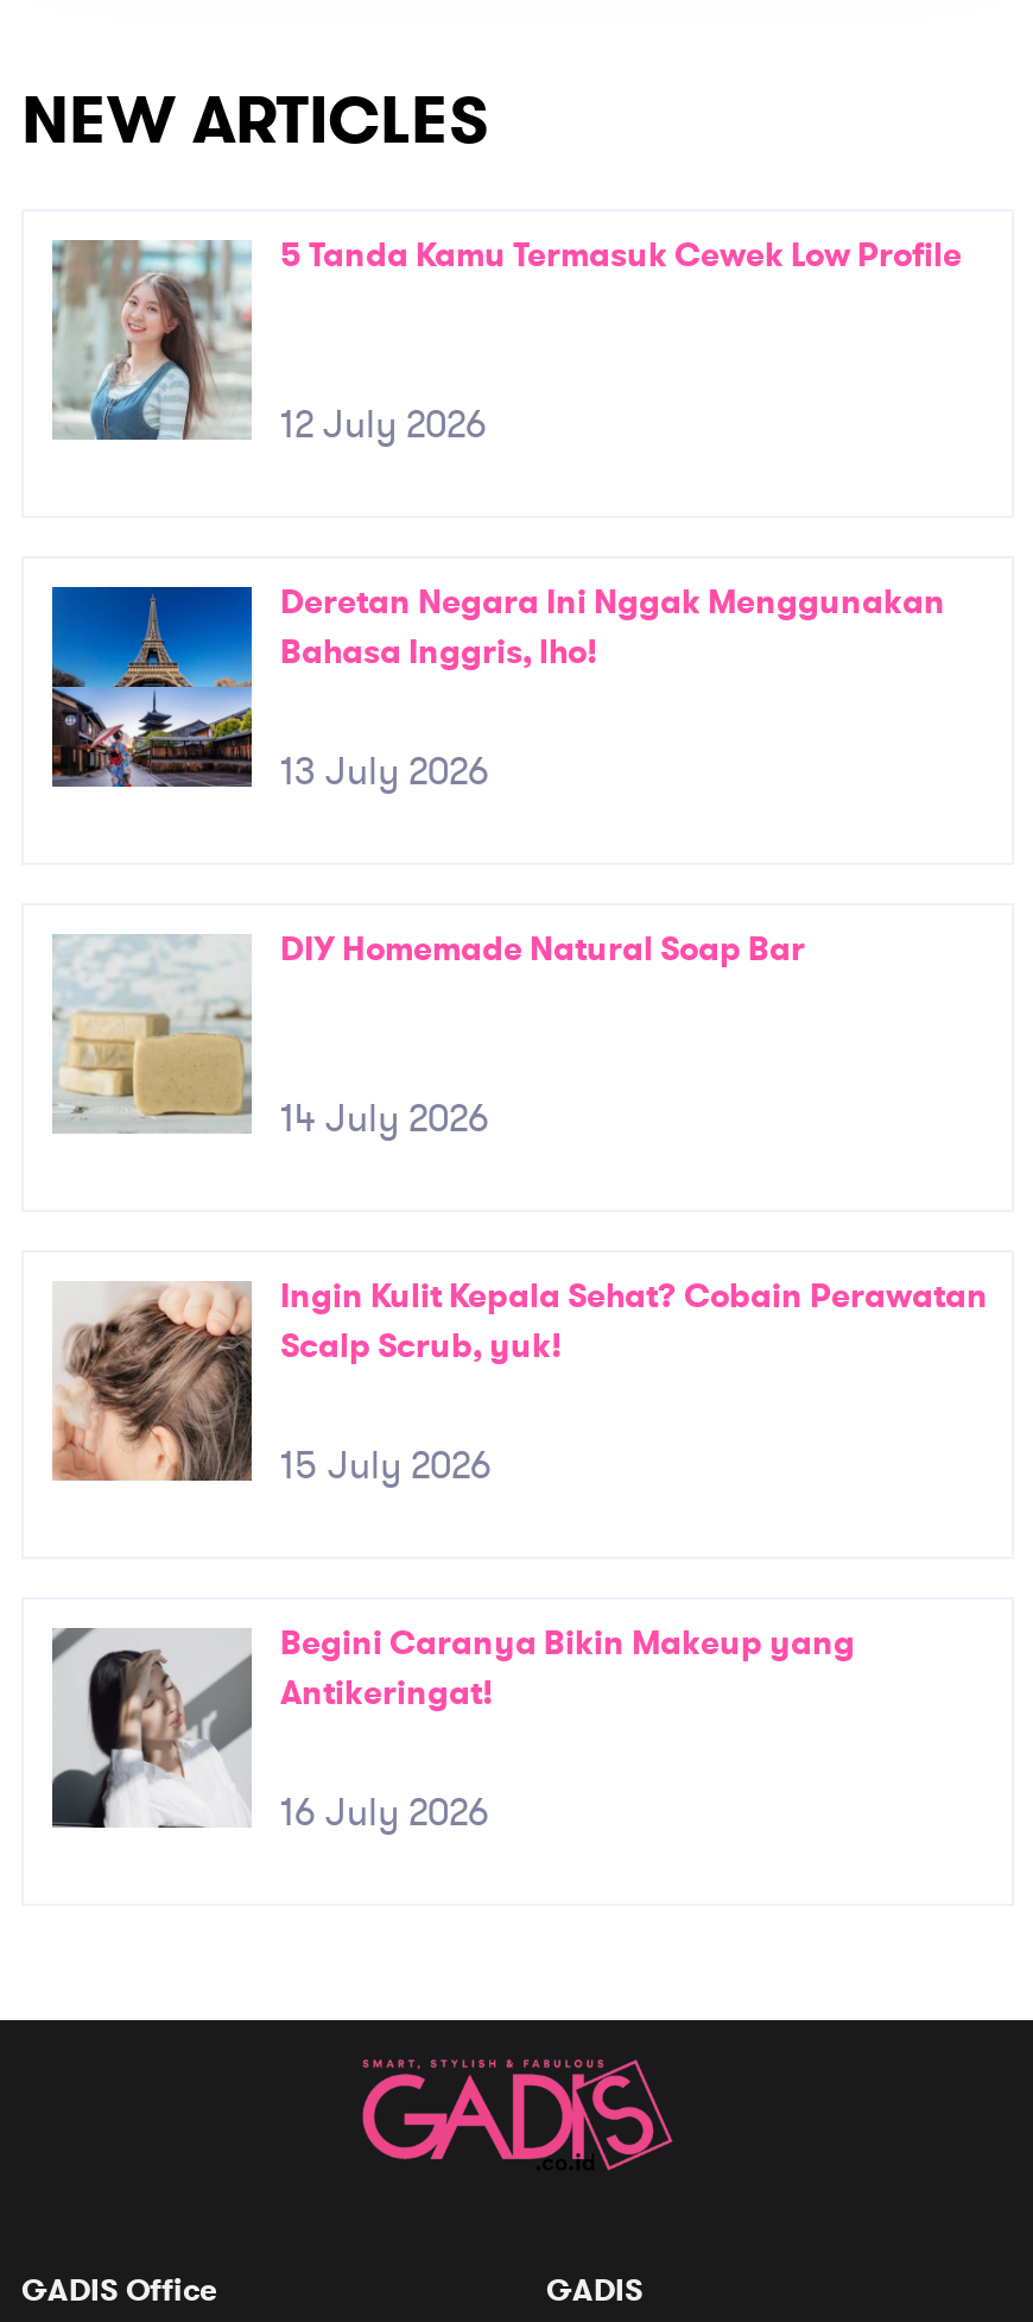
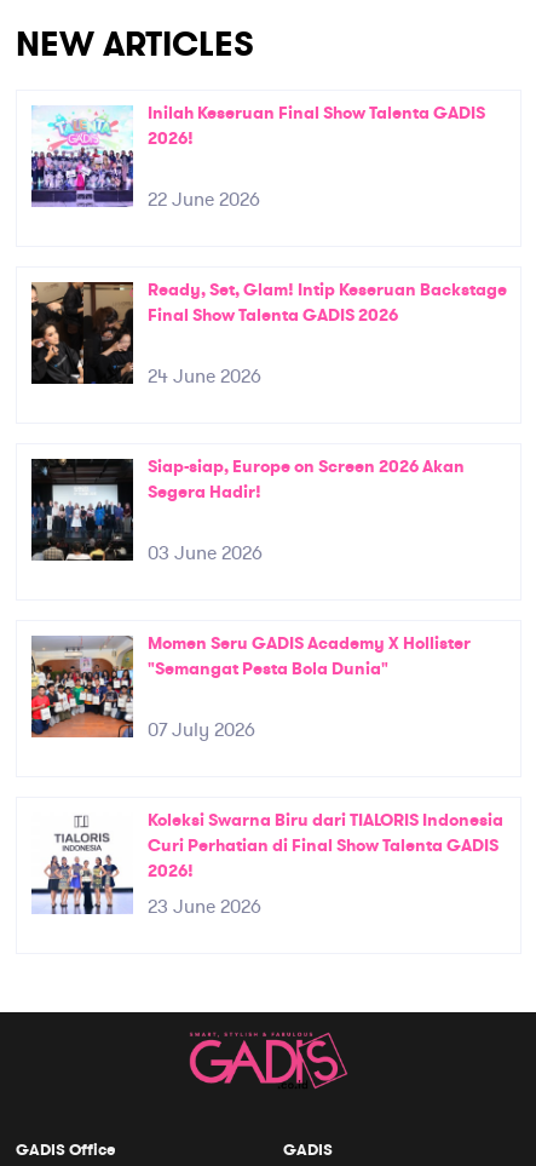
[50,233,988,1839] [image] | 5 Tanda Kamu Termasuk Cewek Low Profile | 12 July 2026 | Deretan Negara Ini Nggak Menggunakan | Bahasa Inggris, lho! | 13 July 2026 | DIY Homemade Natural Soap Bar | 14 July 2026 | Ingin Kulit Kepala Sehat? Cobain Perawatan | Scalp Scrub, yuk! | 15 July 2026 | Begini Caranya Bikin Makeup yang | Antikeringat! | 16 July 2026 -> [30,102,507,920] [image] | Inilah Keseruan Final Show Talenta GADIS | 2026! | 22 June 2026 | Ready, Set, Glam! Intip Keseruan Backstage | Final Show Talenta GADIS 2026 | 24 June 2026 | Siap-siap, Europe on Screen 2026 Akan | Segera Hadir! | 03 June 2026 | Momen Seru GADIS Academy X Hollister | "Semangat Pesta Bola Dunia" | 07 July 2026 | Koleksi Swarna Biru dari TIALORIS Indonesia | Curi Perhatian di Final Show Talenta GADIS | 2026! | 23 June 2026
[50,585,254,789] [image] -> [30,281,134,385] [image]
[52,934,252,1134] [image] -> [30,458,134,562] [image]
[52,1281,254,1483] [image] -> [30,636,134,739] [image]
[50,1626,247,1830] [image] -> [31,812,131,914] [image]

